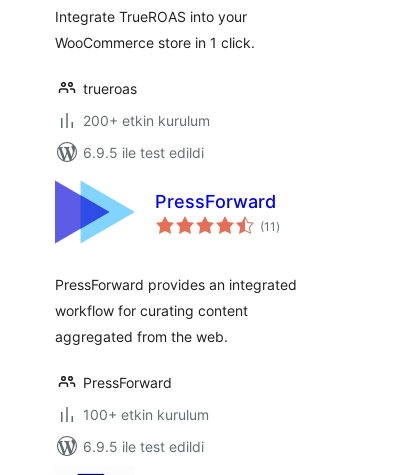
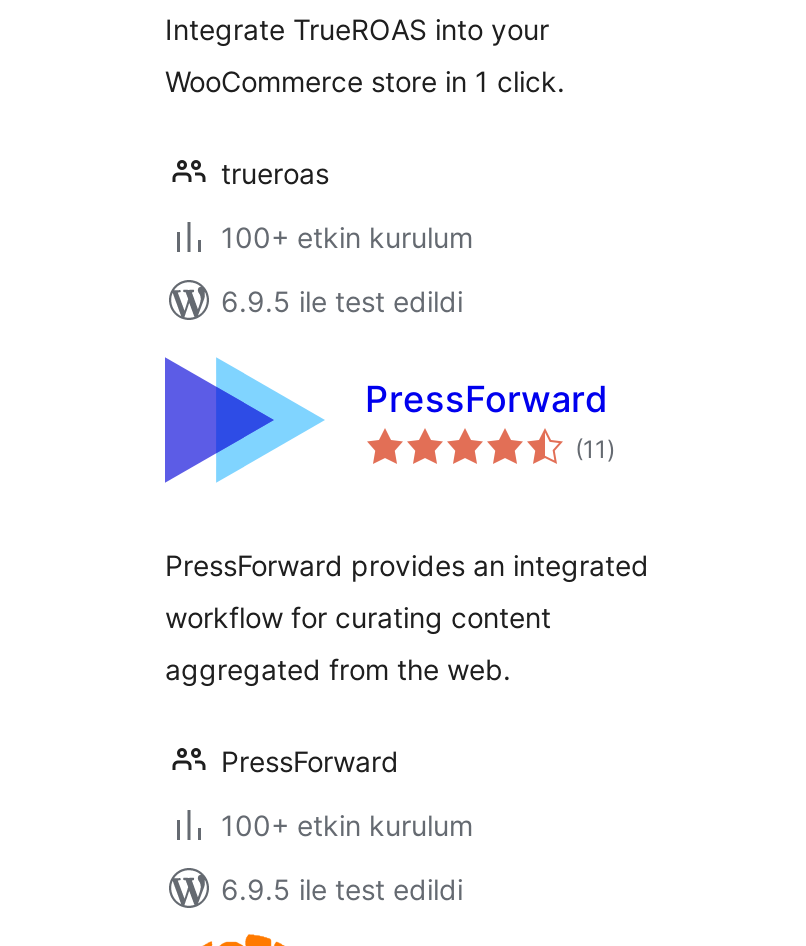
[83,112,210,129] 200+ etkin kurulum -> [221,220,473,254] 100+ etkin kurulum

